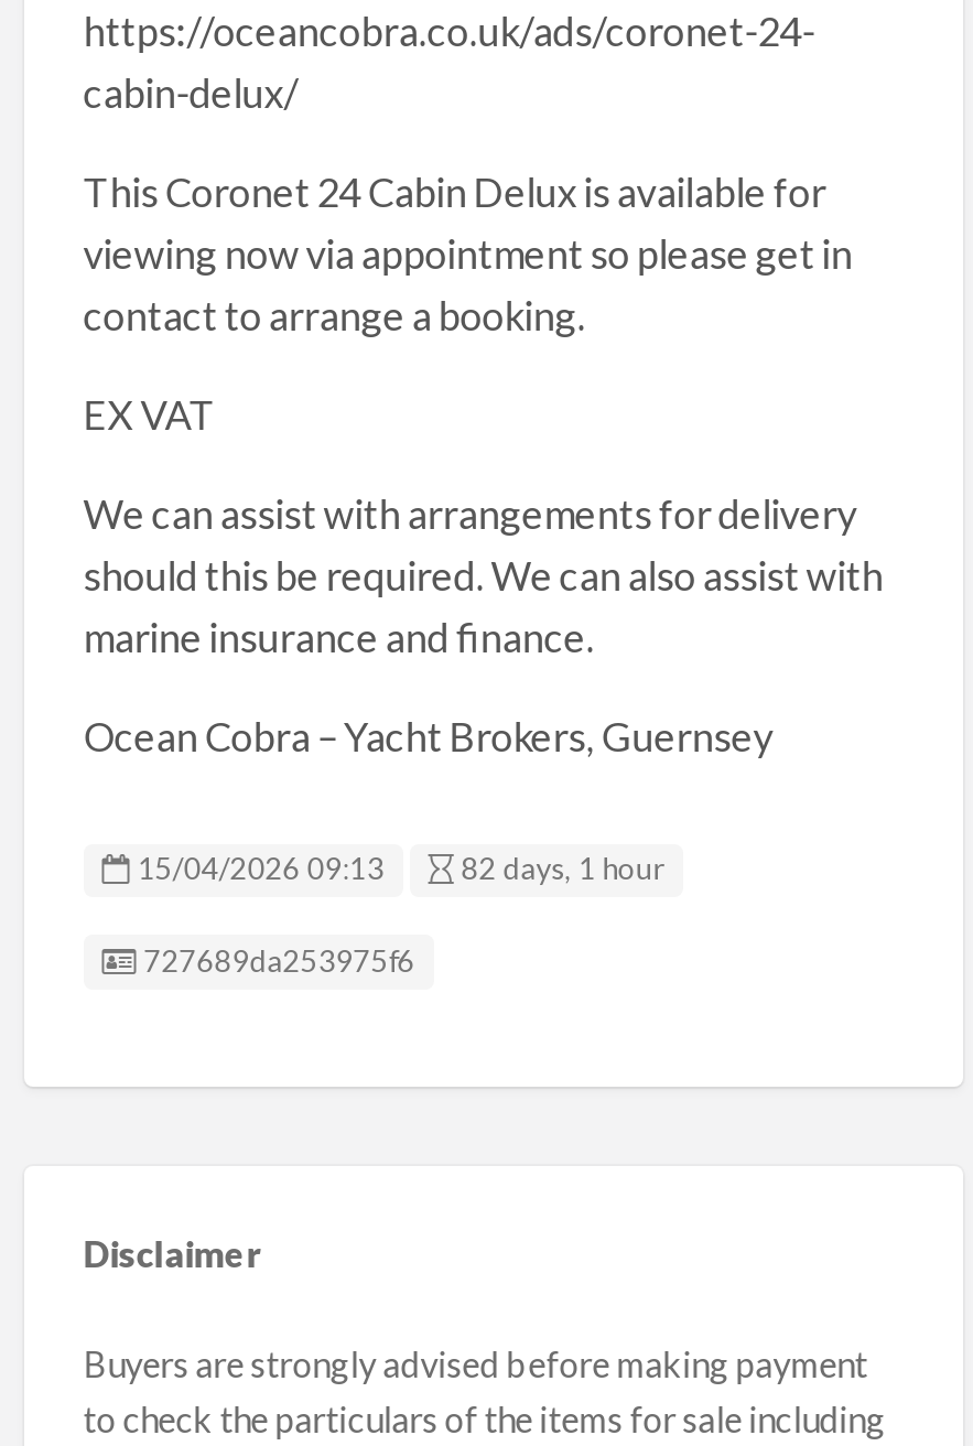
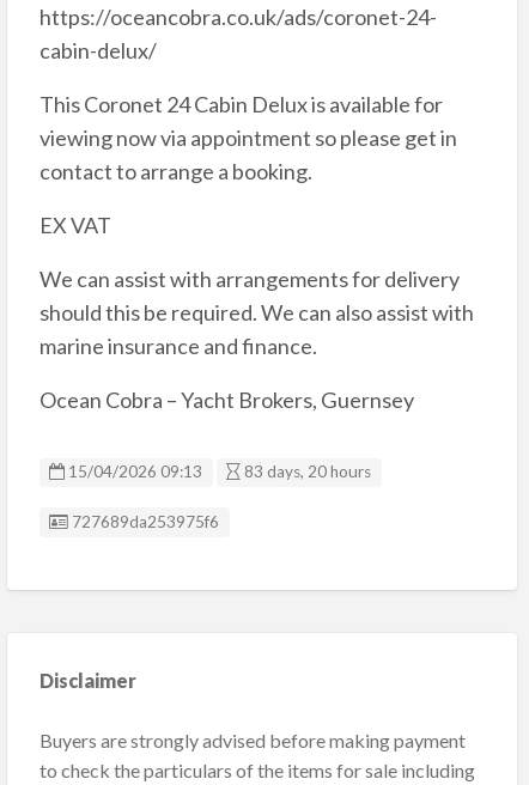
[130,852,664,887] 15/04/2026 09:13 82 days, 1 hour -> [65,462,371,481] 15/04/2026 09:13 83 days, 20 hours

